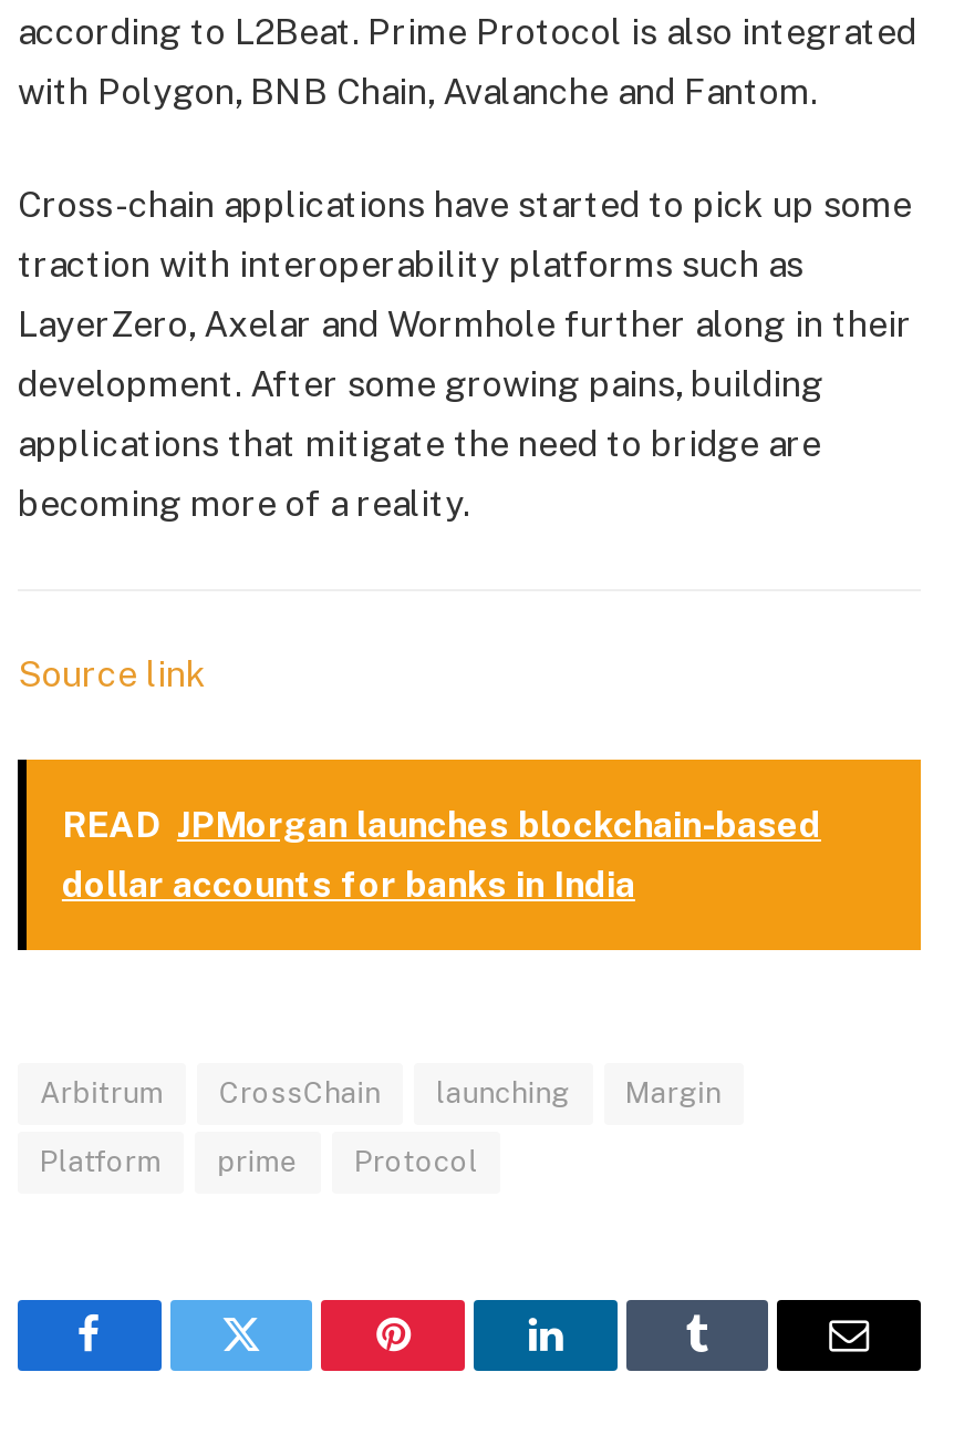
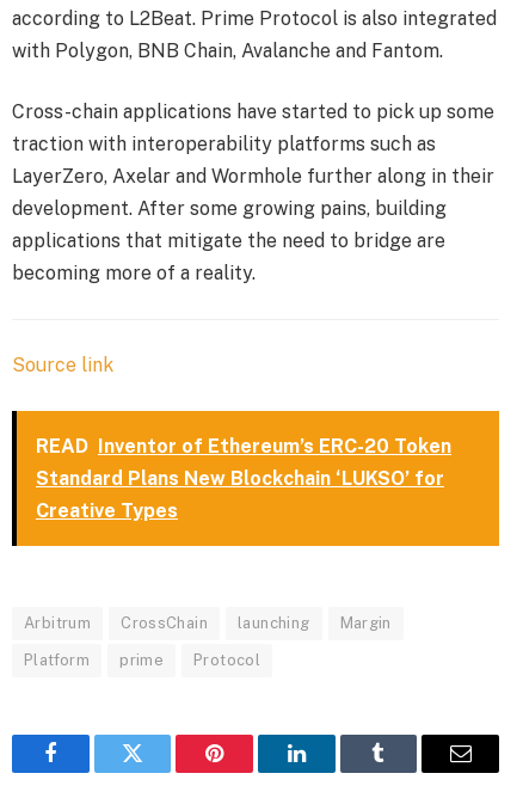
[62,804,821,906] READ JPMorgan launches blockchain-based | dollar accounts for banks in India -> [36,435,451,522] READ Inventor of Ethereum’s ERC-20 Token | Standard Plans New Blockchain ‘LUKSO’ for | Creative Types

